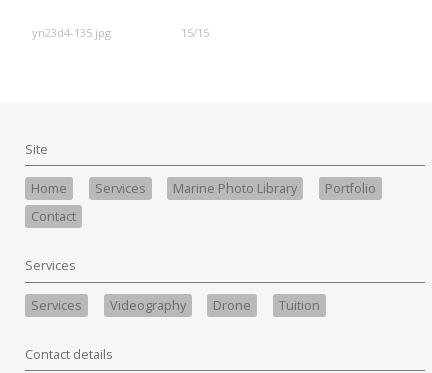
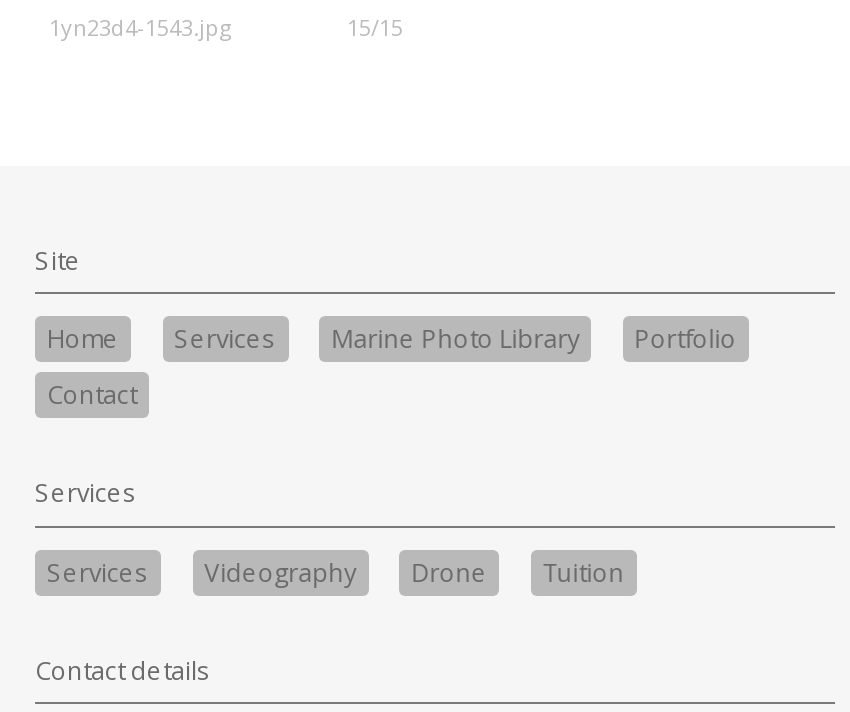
[32,25,111,40] yn23d4-135.jpg -> [49,12,231,42] 1yn23d4-1543.jpg

